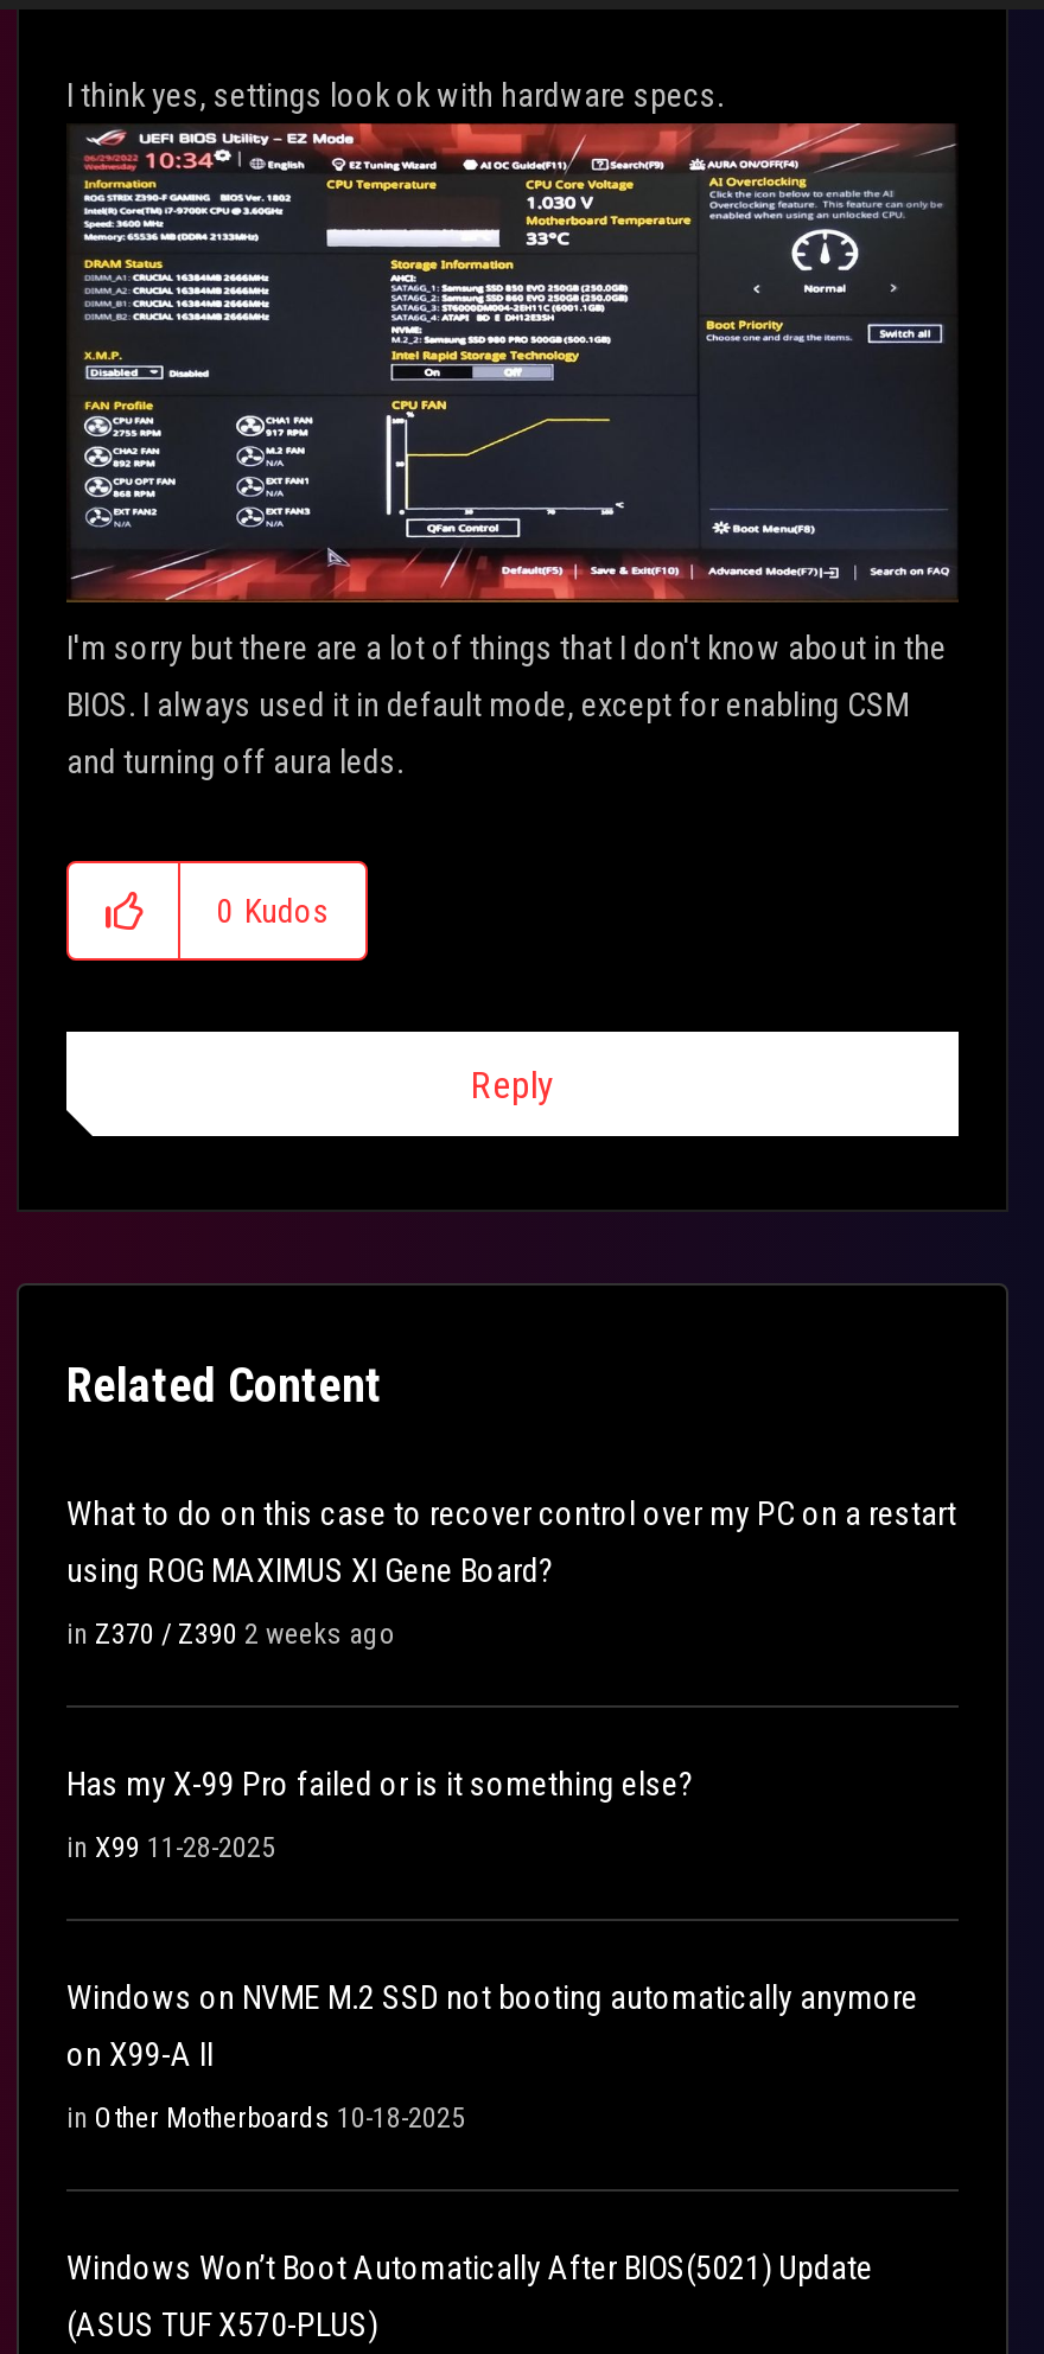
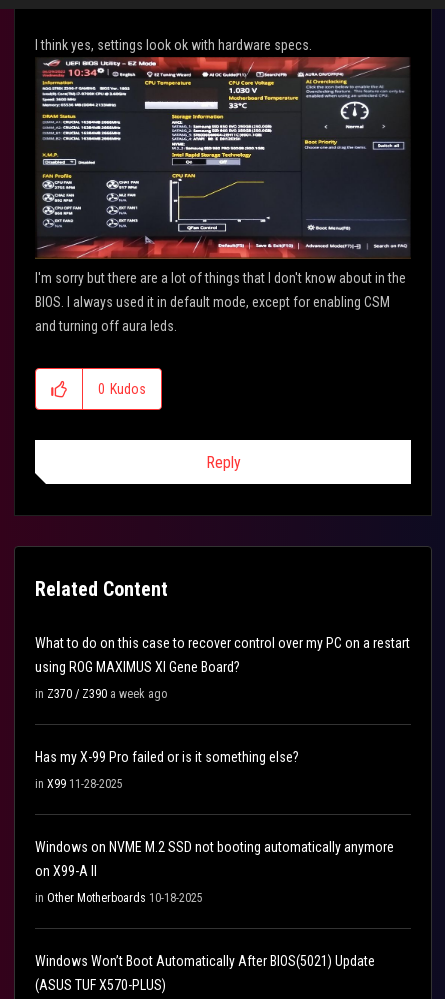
[66,1618,394,1651] in Z370 / Z390 2 weeks ago -> [35,687,167,701] in Z370 / Z390 a week ago

